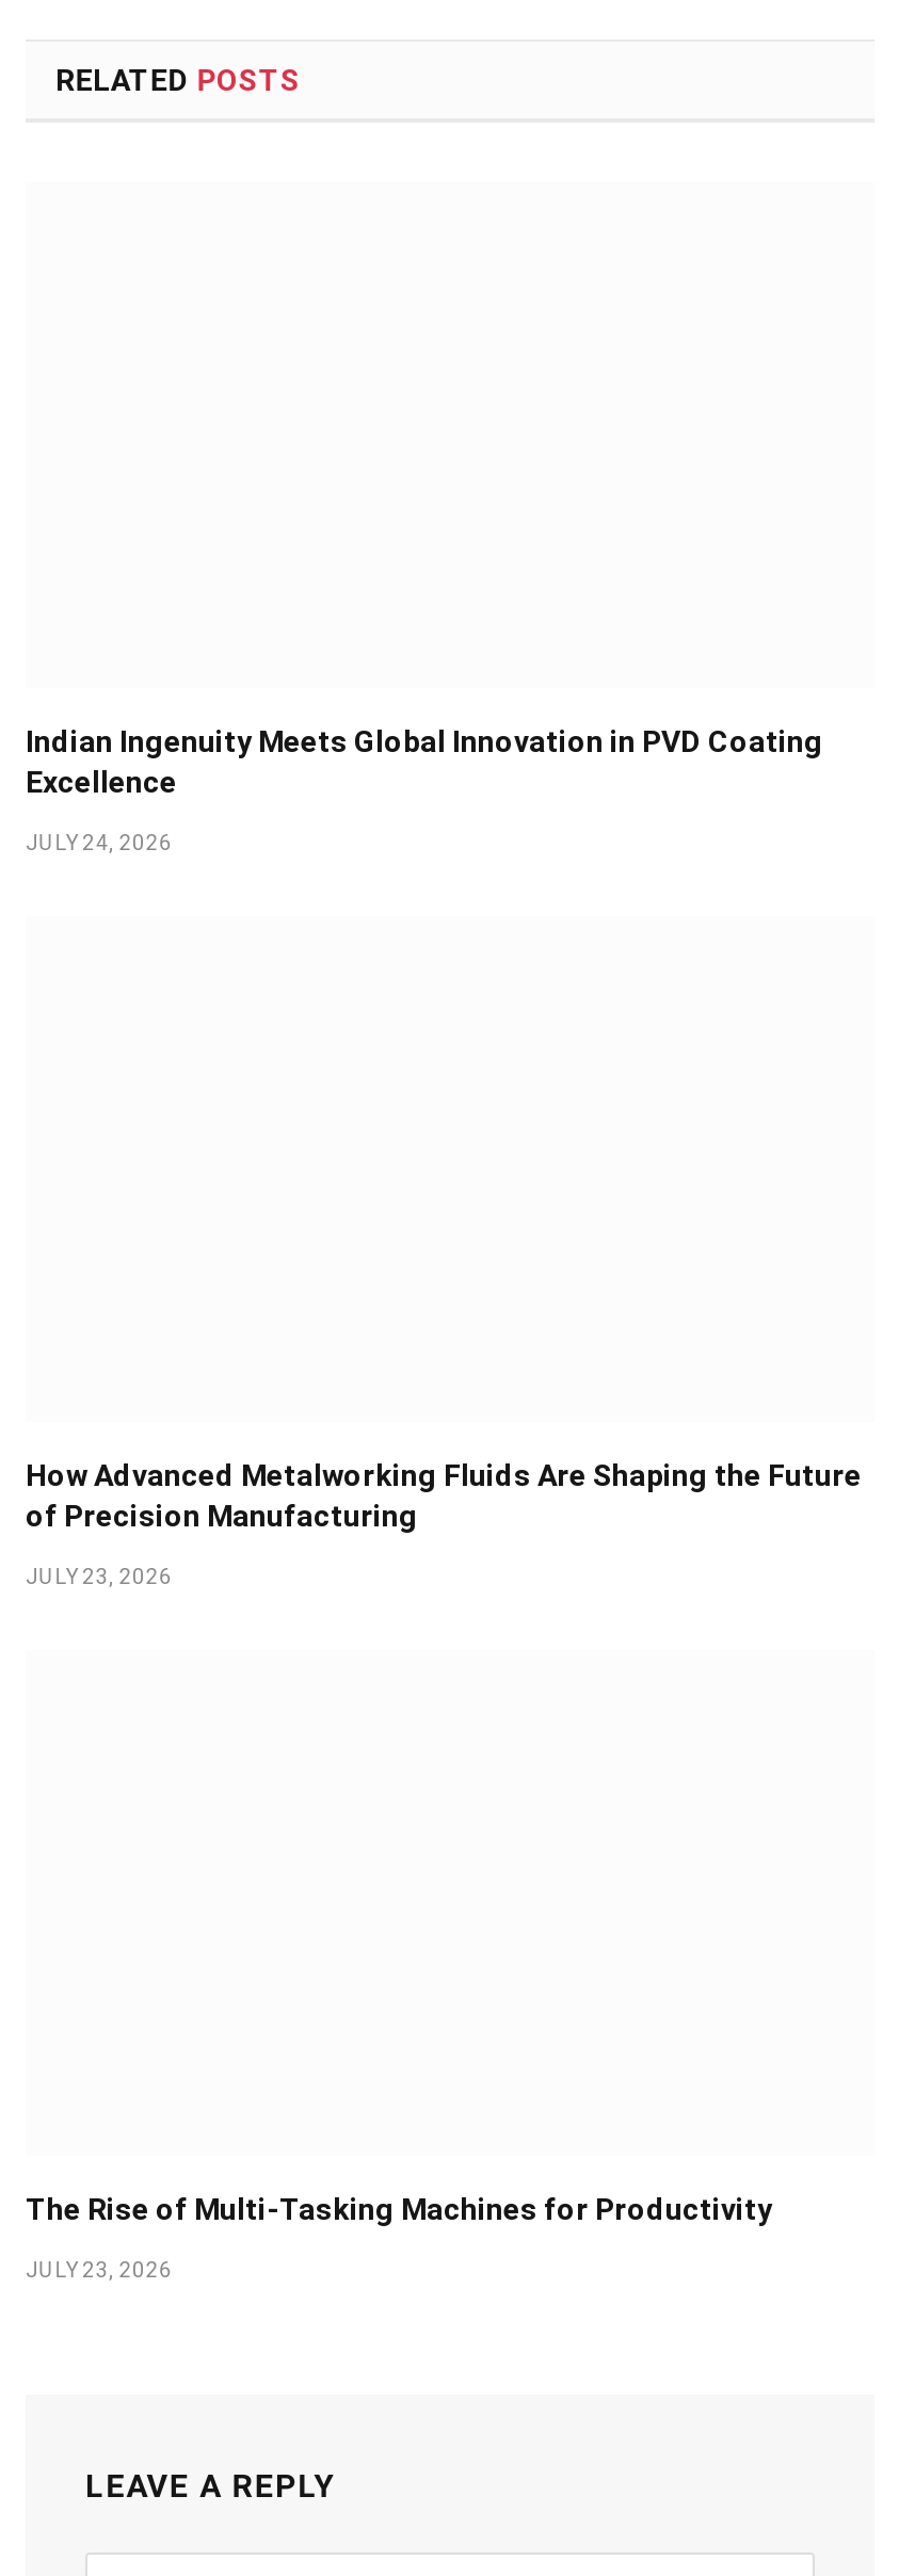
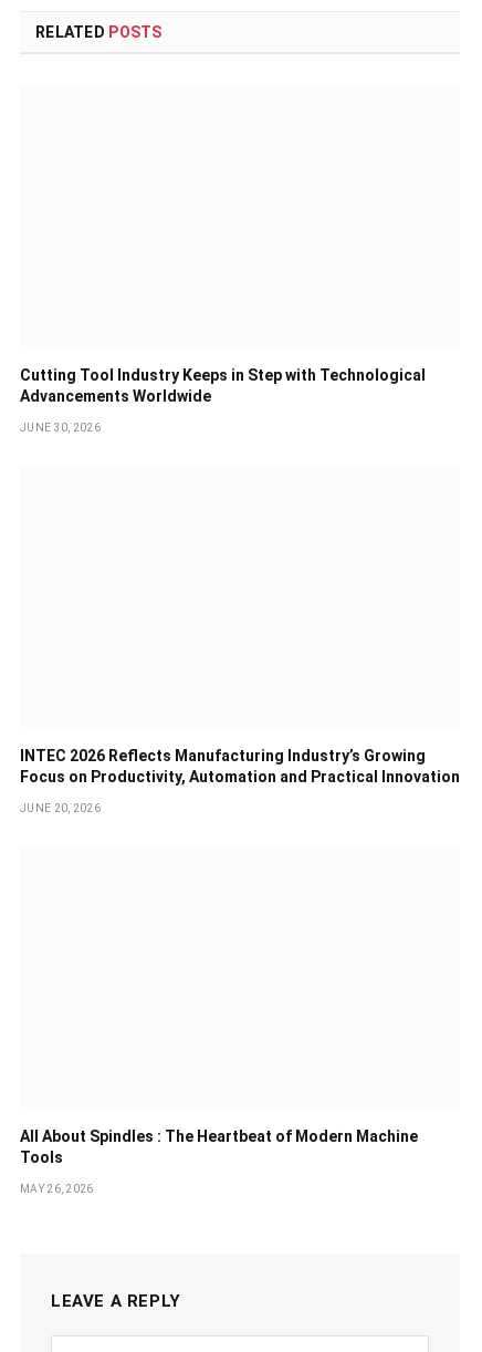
[26,724,823,799] Indian Ingenuity Meets Global Innovation in PVD Coating | Excellence -> [20,366,426,405] Cutting Tool Industry Keeps in Step with Technological | Advancements Worldwide
[26,831,173,854] JULY 24, 2026 -> [20,422,100,434] JUNE 30, 2026
[26,1458,862,1533] How Advanced Metalworking Fluids Are Shaping the Future | of Precision Manufacturing -> [20,747,460,785] INTEC 2026 Reflects Manufacturing Industry’s Growing | Focus on Productivity, Automation and Practical Innovation
[26,1565,173,1588] JULY 23, 2026 -> [20,802,100,814] JUNE 20, 2026
[26,2192,772,2226] The Rise of Multi-Tasking Machines for Productivity -> [20,1127,418,1166] All About Spindles : The Heartbeat of Modern Machine | Tools
[26,2258,173,2281] JULY 23, 2026 -> [20,1183,94,1195] MAY 26, 2026

